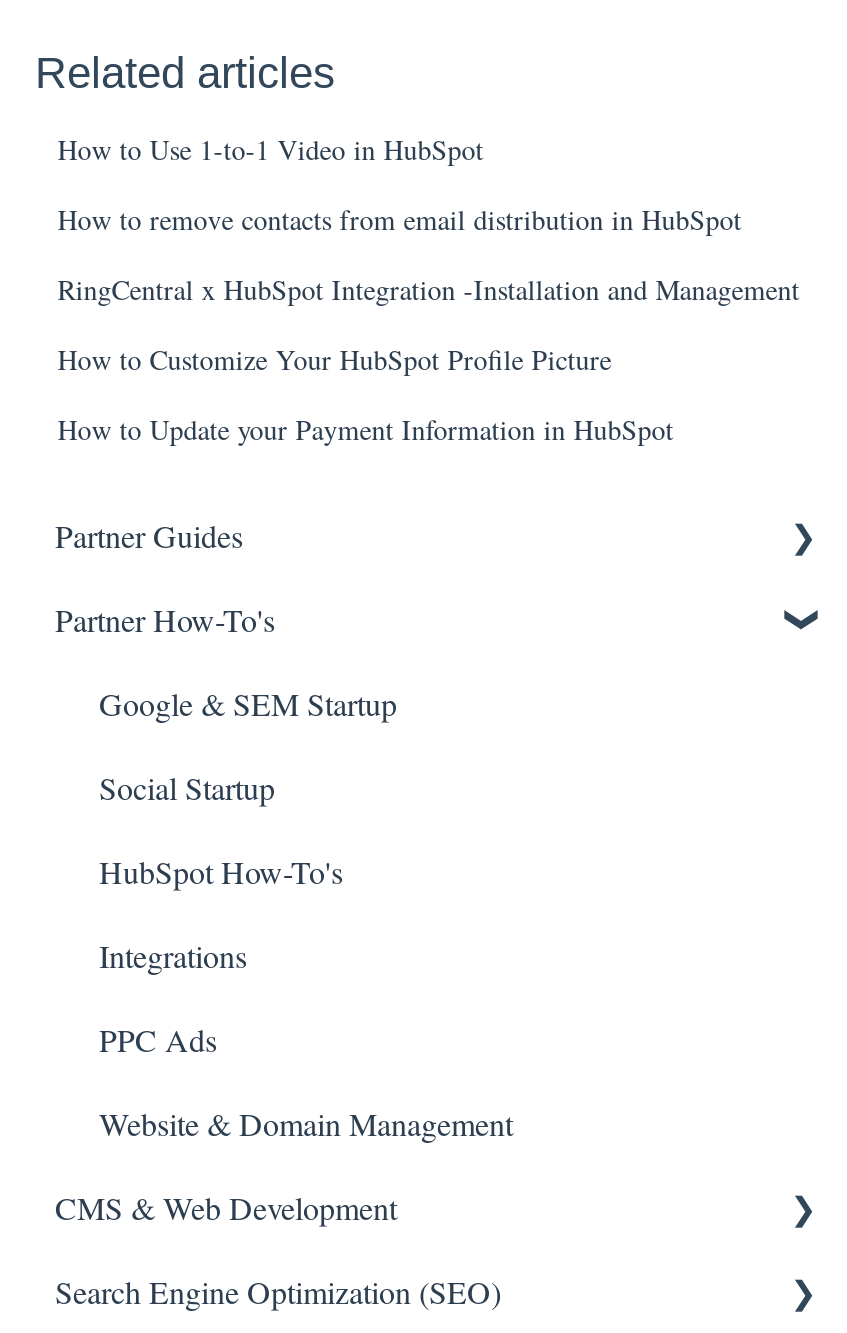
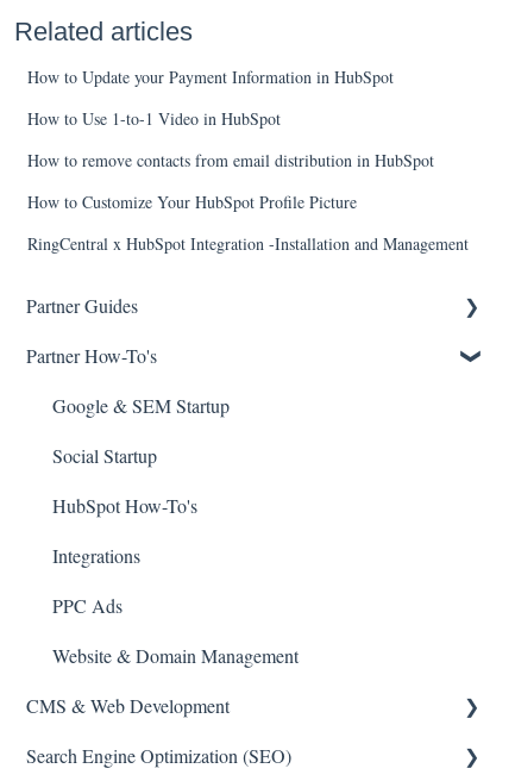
moved [57,131,741,239] -> [28,107,434,171]: How to Use 1-to-1 Video in HubSpot | How to remove contacts from email distribution in HubSpot
moved [57,271,799,309] -> [28,232,469,255]: RingCentral x HubSpot Integration -Installation and Management
moved [57,411,673,449] -> [28,65,394,88]: How to Update your Payment Information in HubSpot

